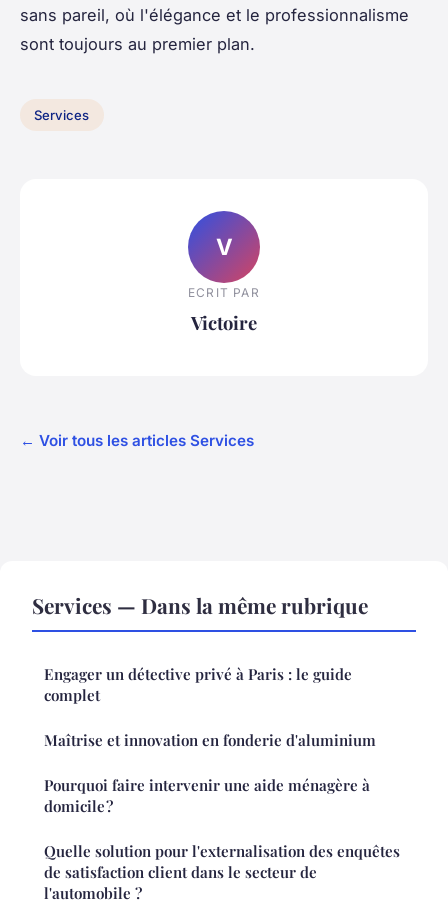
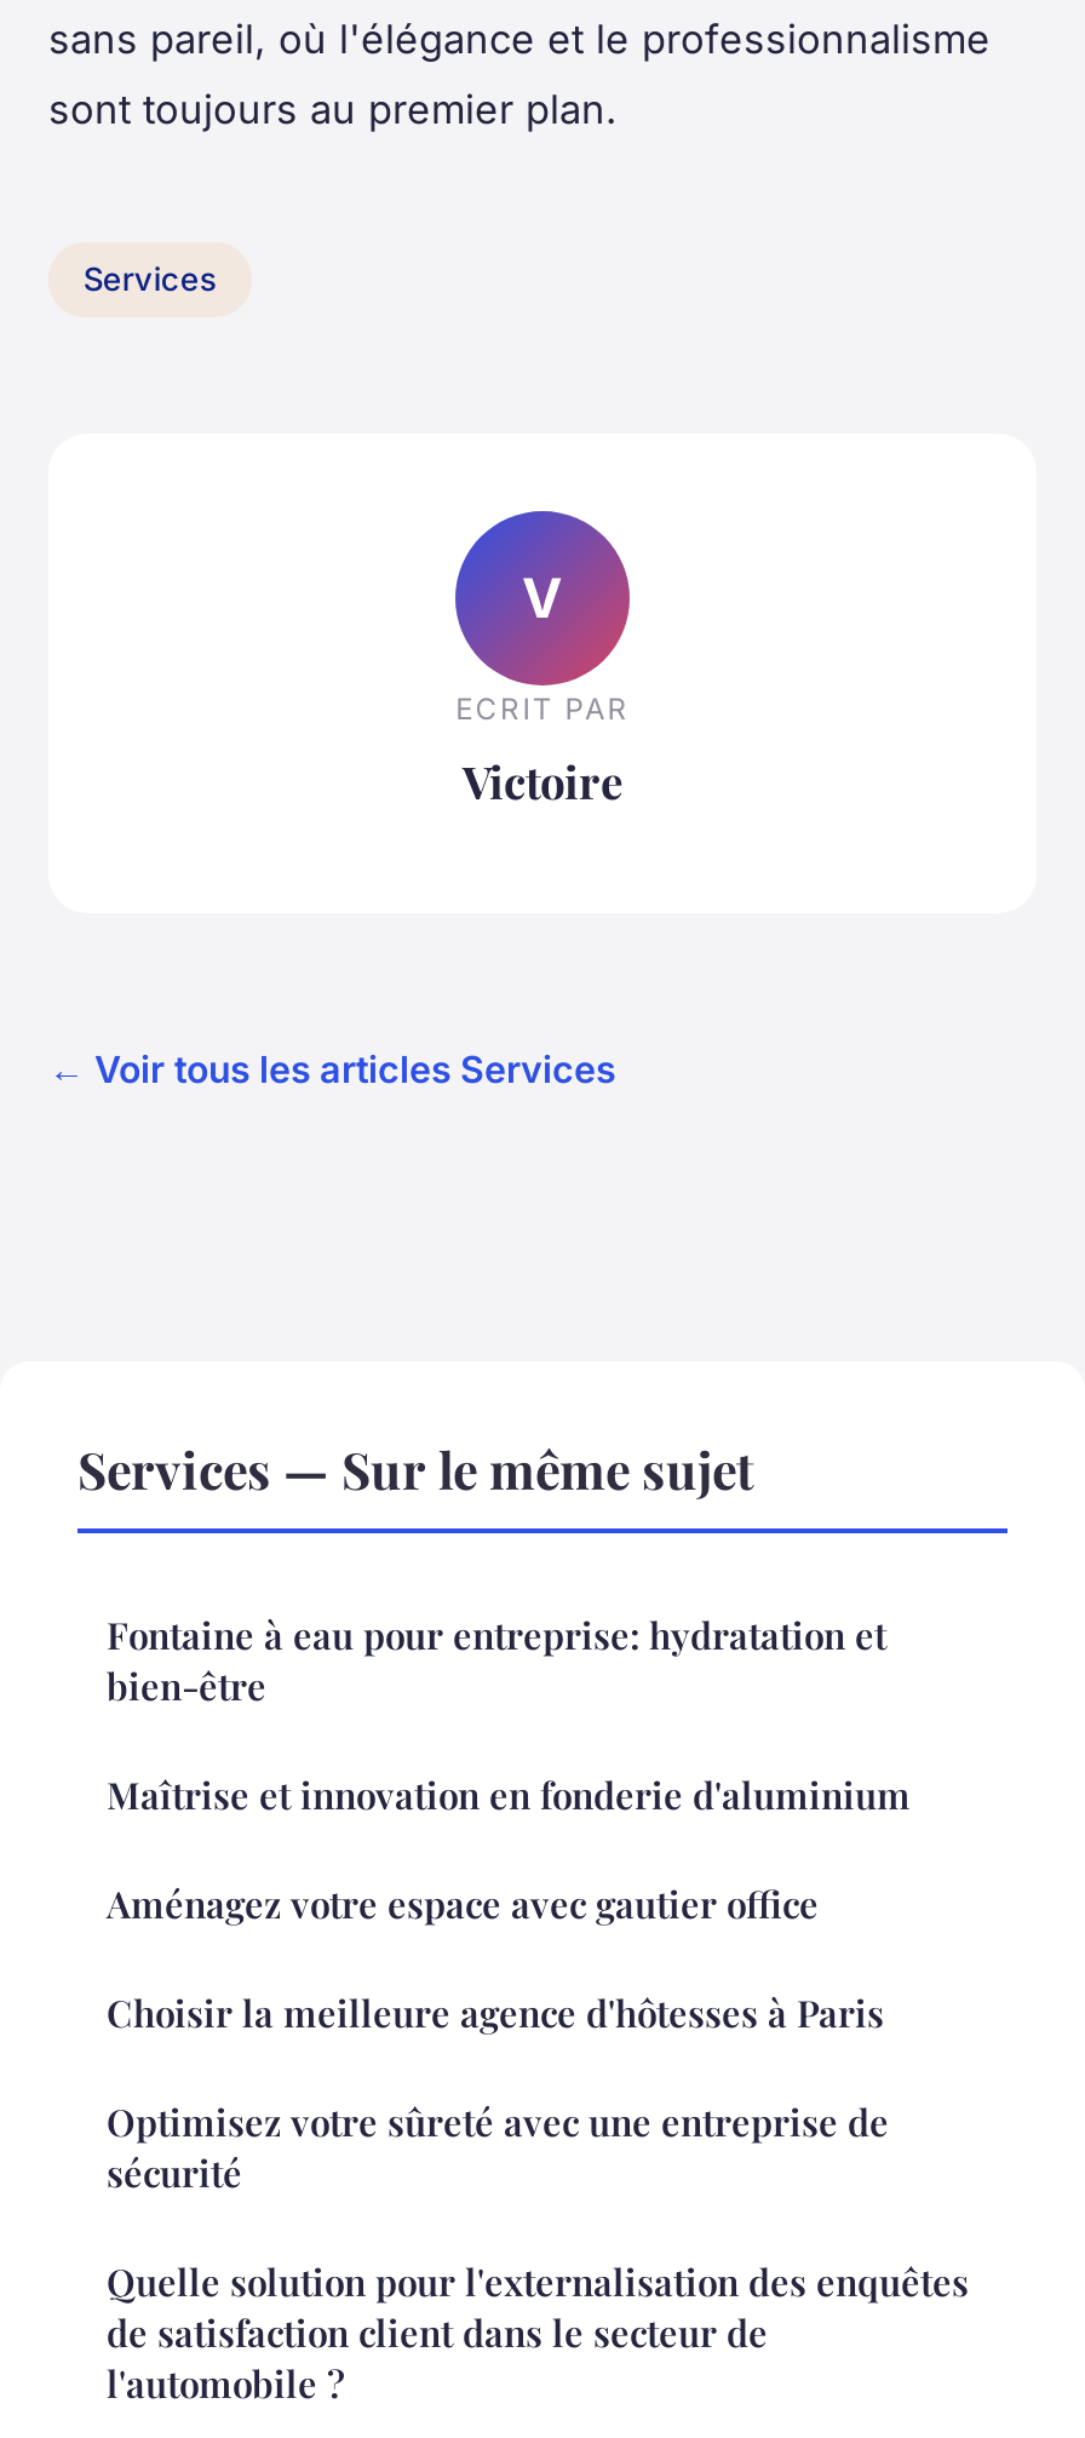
[32,591,368,619] Services — Dans la même rubrique -> [77,1432,753,1500] Services — Sur le même sujet
[44,664,352,705] Engager un détective privé à Paris : le guide | complet -> [107,1609,886,1708] Fontaine à eau pour entreprise: hydratation et | bien-être
[44,775,370,816] Pourquoi faire intervenir une aide ménagère à | domicile ? -> [107,1878,889,2195] Aménagez votre espace avec gautier office | Choisir la meilleure agence d'hôtesses à Paris | Optimisez votre sûreté avec une entreprise de | sécurité

